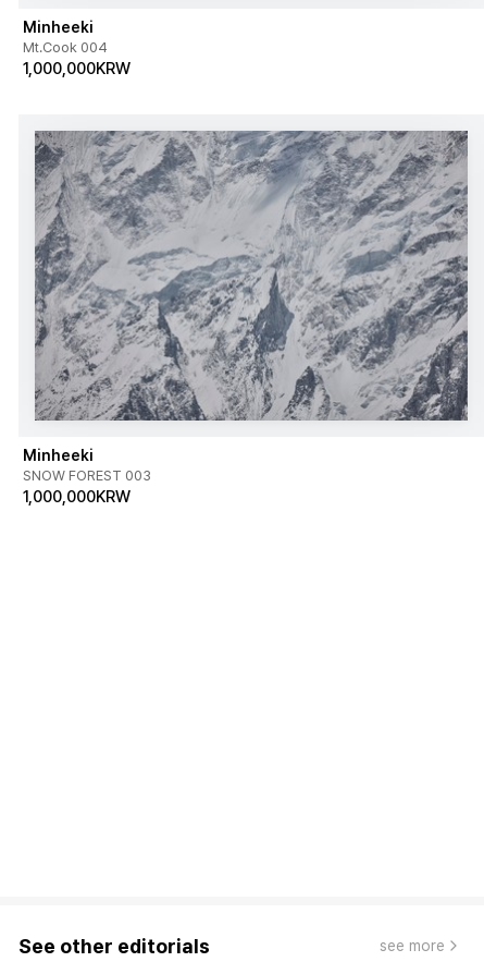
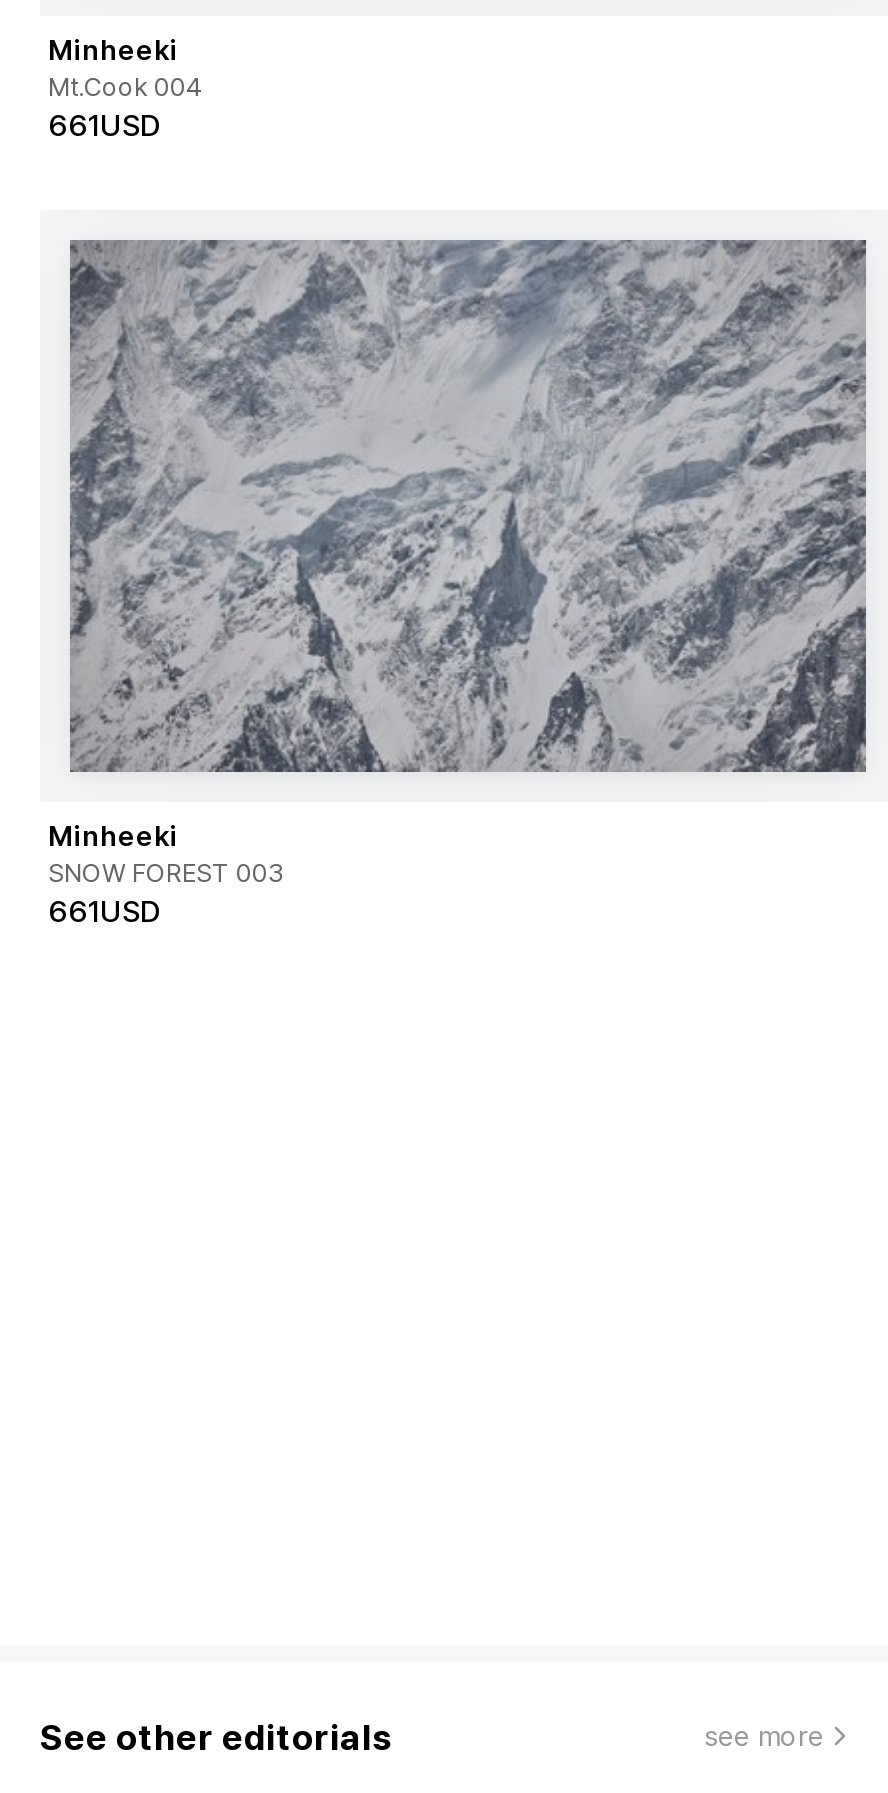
[23,59,131,78] 1,000,000KRW -> [48,108,160,144] 661USD
[23,486,131,506] 1,000,000KRW -> [48,893,160,929] 661USD

